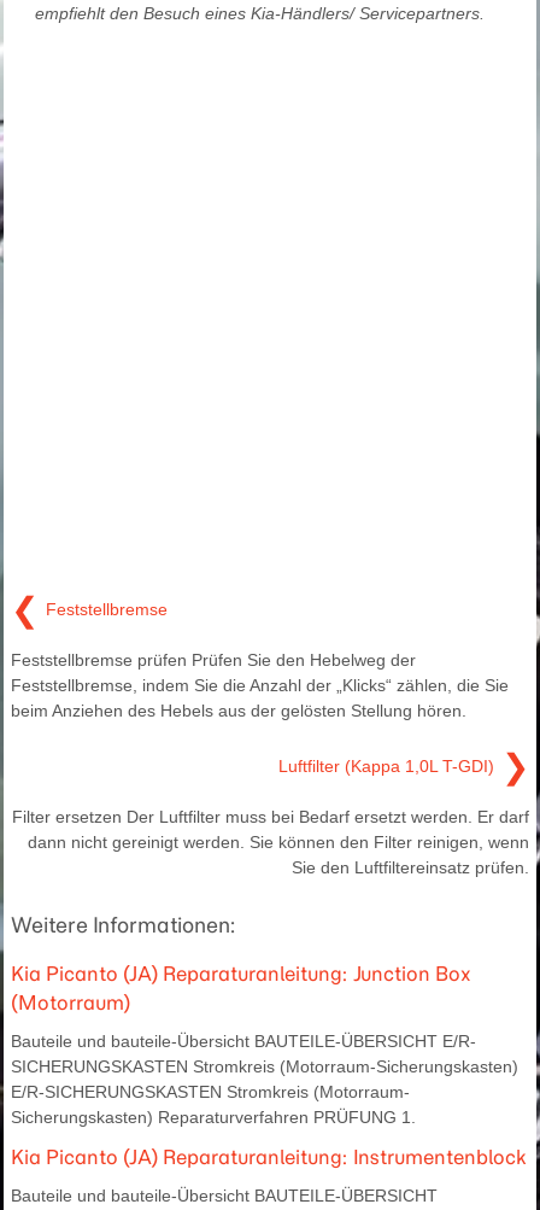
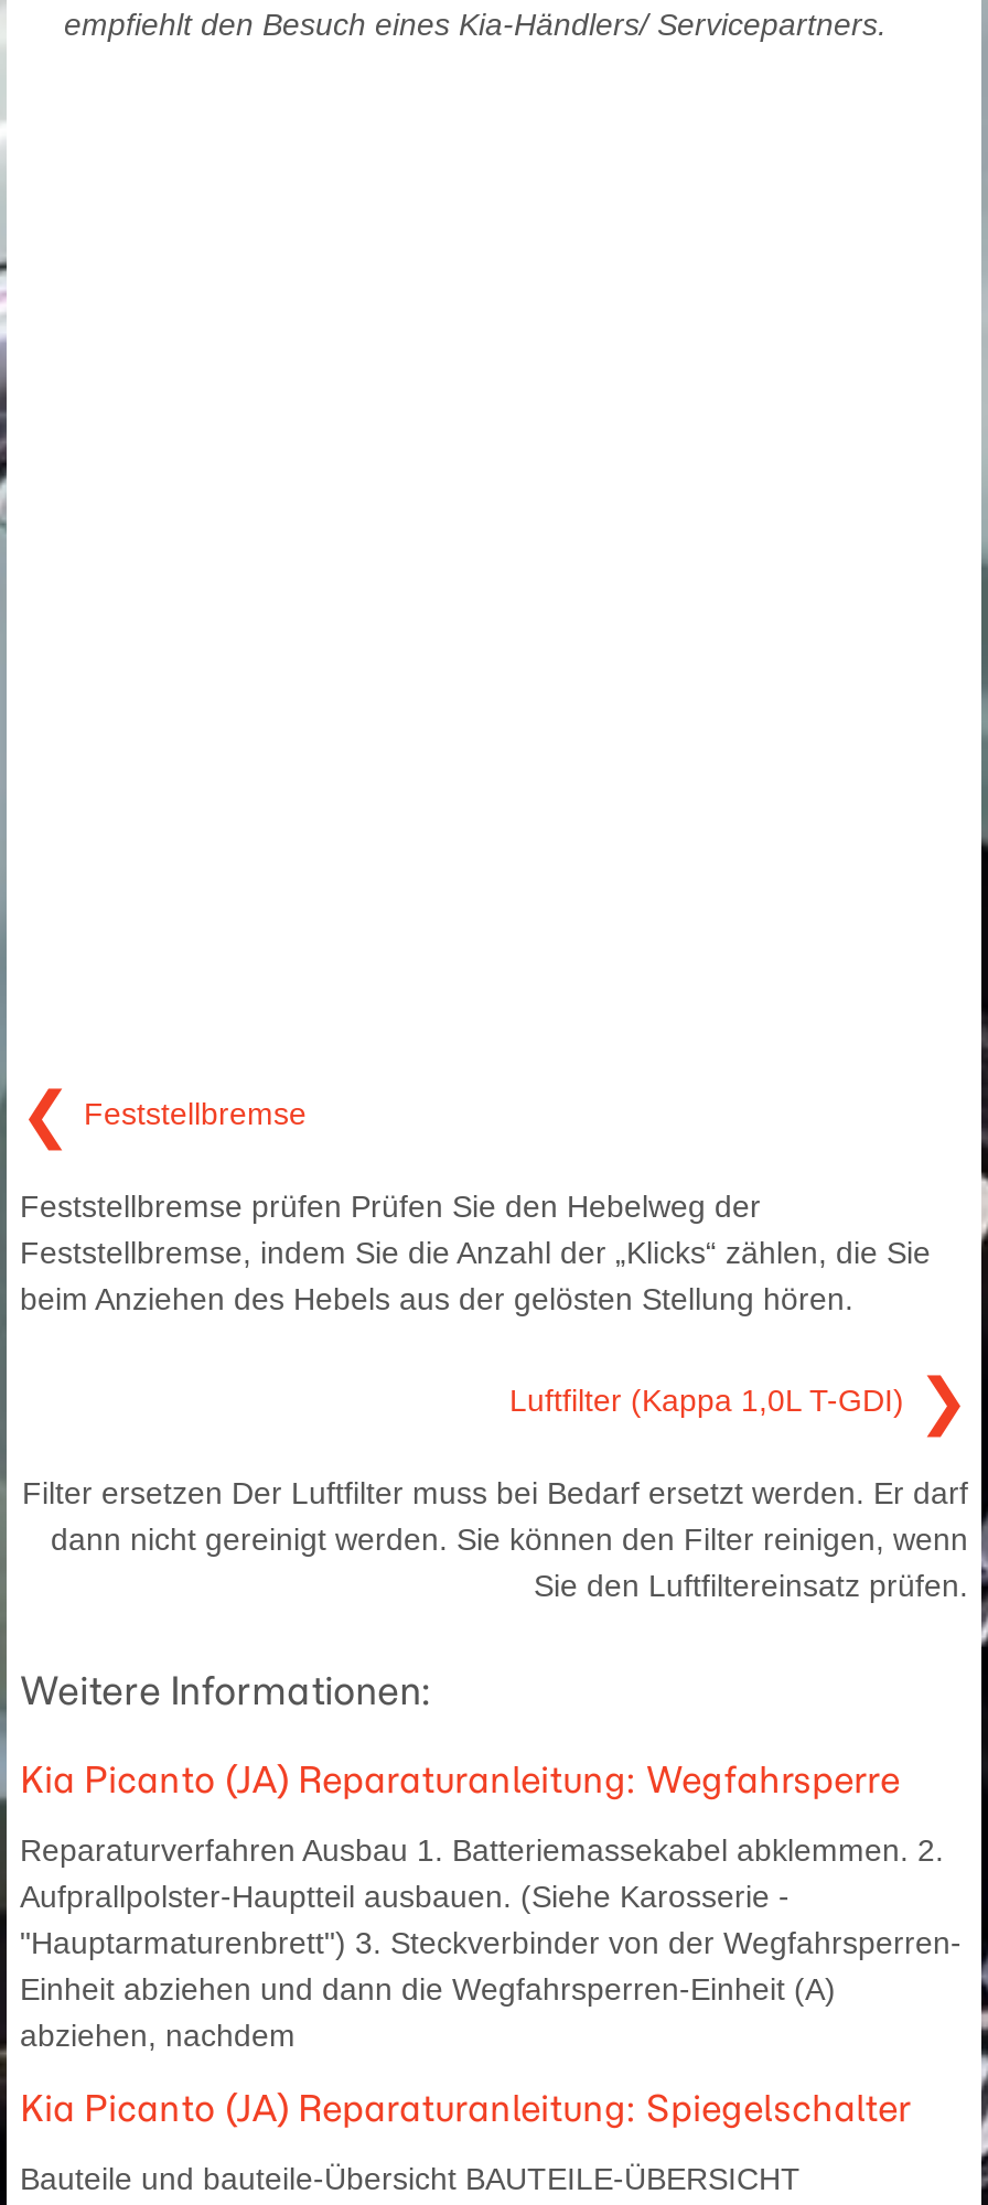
[11,962,471,1015] Kia Picanto (JA) Reparaturanleitung: Junction Box | (Motorraum) -> [20,1758,900,1802] Kia Picanto (JA) Reparaturanleitung: Wegfahrsperre
[11,1032,518,1127] Bauteile und bauteile-Übersicht BAUTEILE-ÜBERSICHT E/R- | SICHERUNGSKASTEN Stromkreis (Motorraum-Sicherungskasten) | E/R-SICHERUNGSKASTEN Stromkreis (Motorraum- | Sicherungskasten) Reparaturverfahren PRÜFUNG 1. -> [20,1833,962,2053] Reparaturverfahren Ausbau 1. Batteriemassekabel abklemmen. 2. | Aufprallpolster-Hauptteil ausbauen. (Siehe Karosserie - | "Hauptarmaturenbrett") 3. Steckverbinder von der Wegfahrsperren- | Einheit abziehen und dann die Wegfahrsperren-Einheit (A) | abziehen, nachdem
[11,1145,527,1169] Kia Picanto (JA) Reparaturanleitung: Instrumentenblock -> [20,2086,911,2130] Kia Picanto (JA) Reparaturanleitung: Spiegelschalter

